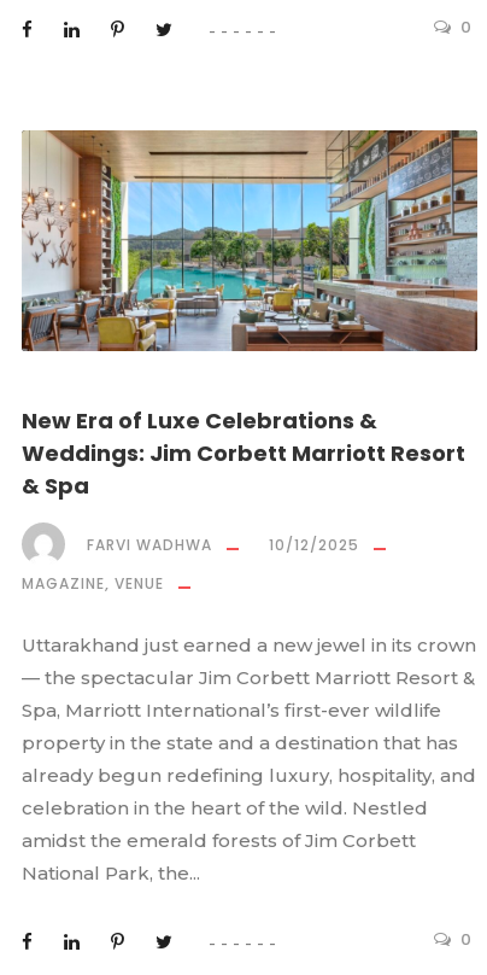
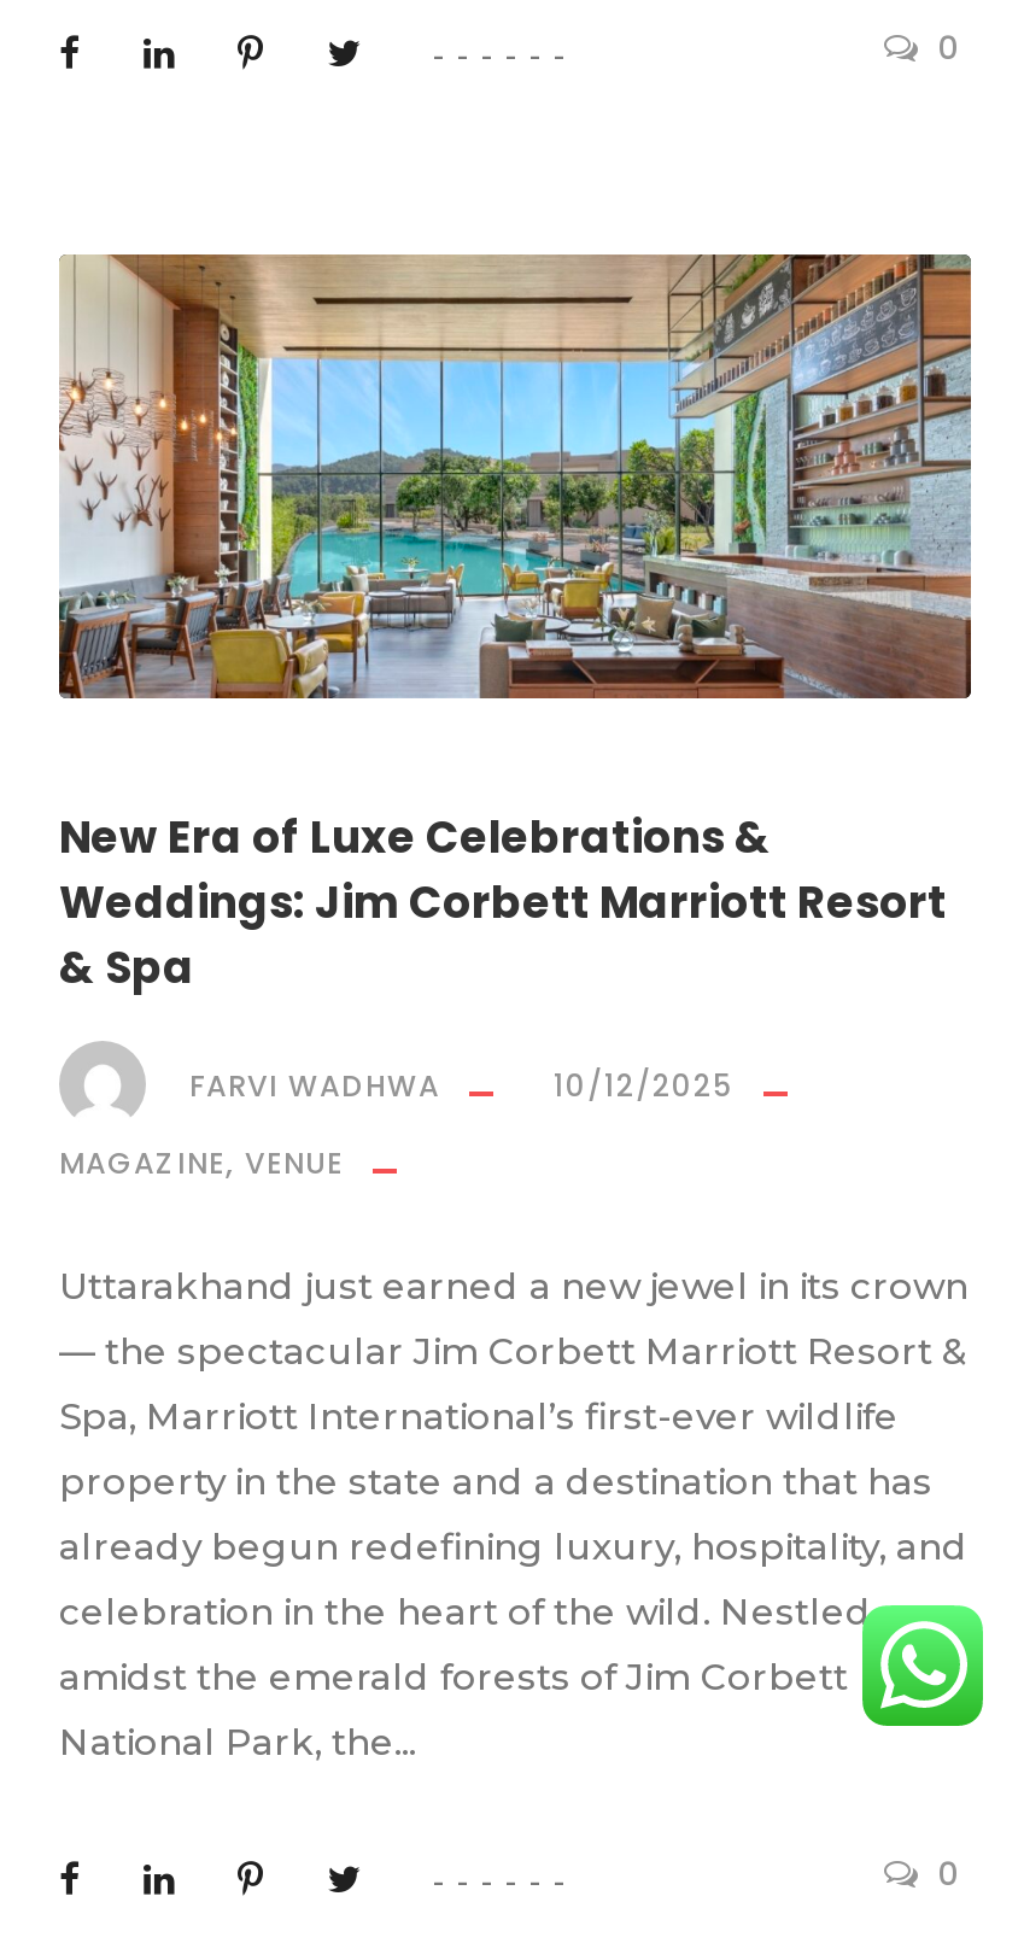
none -> [860,1602,985,1730] [image]

